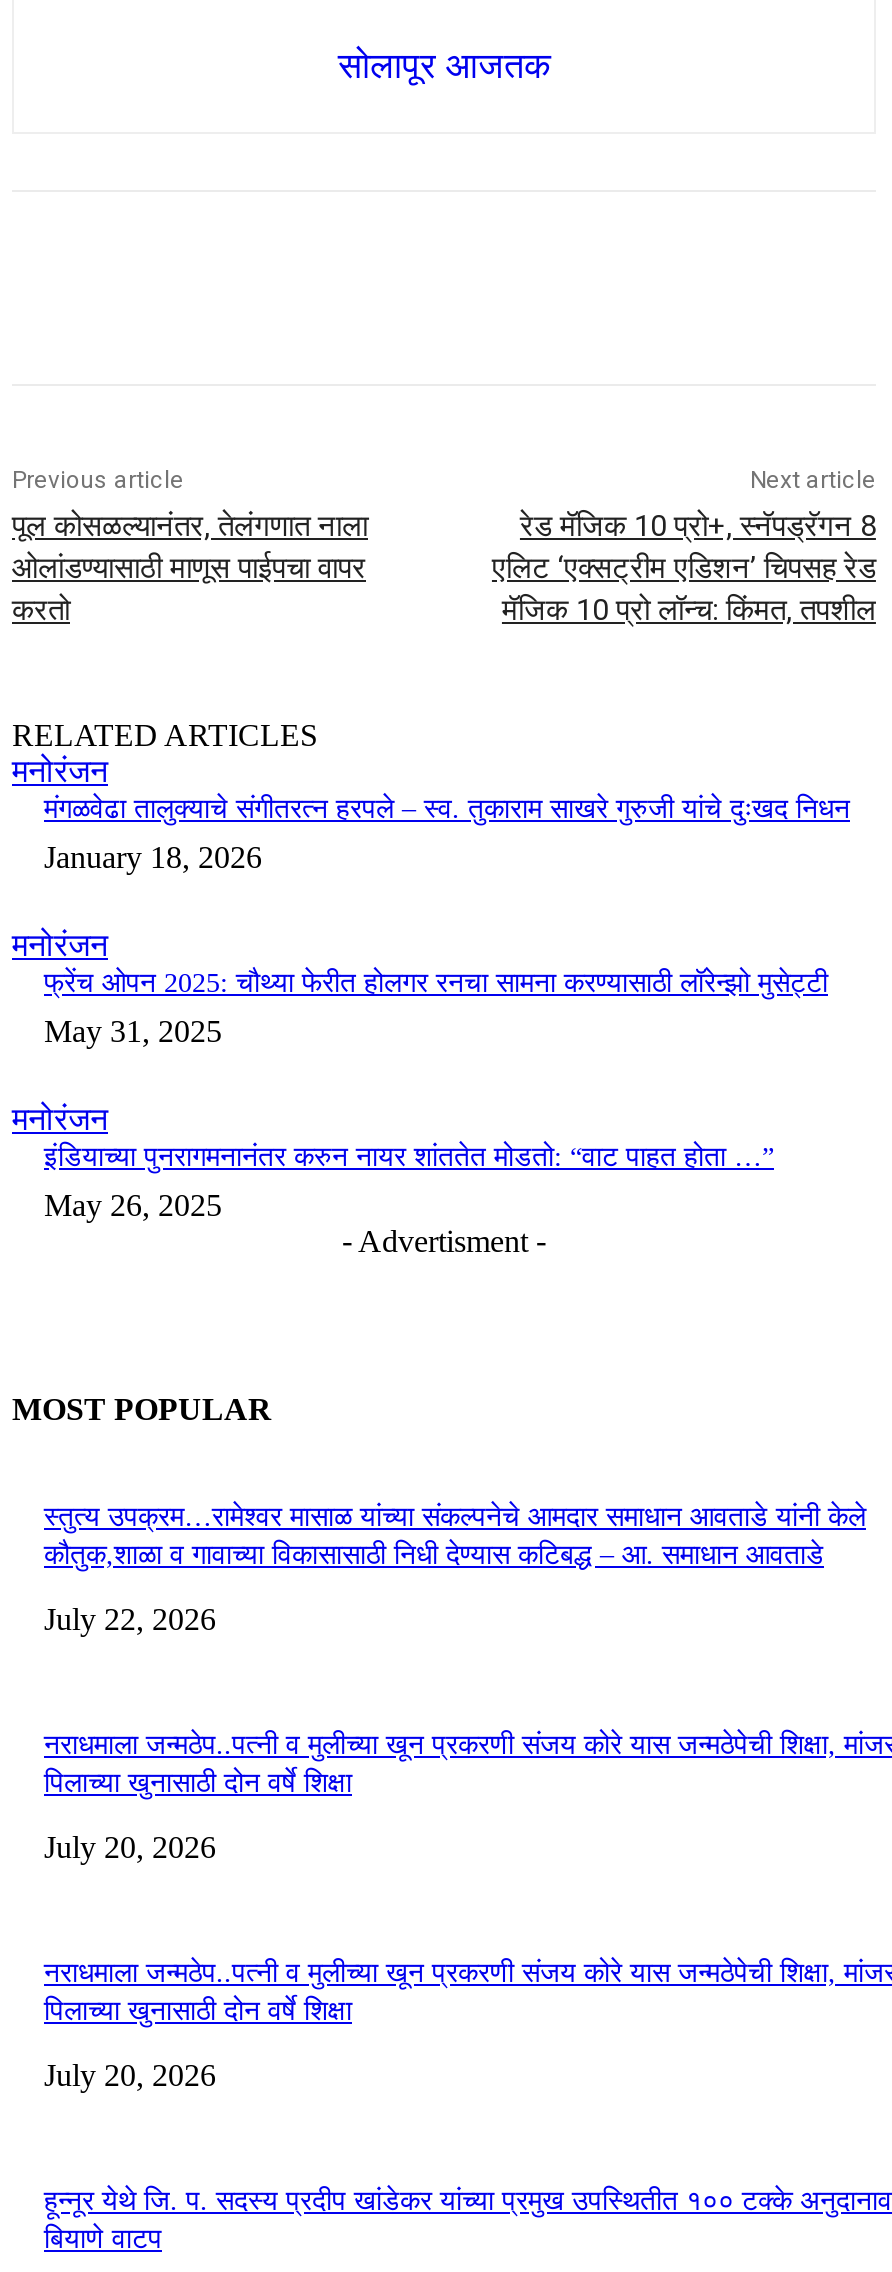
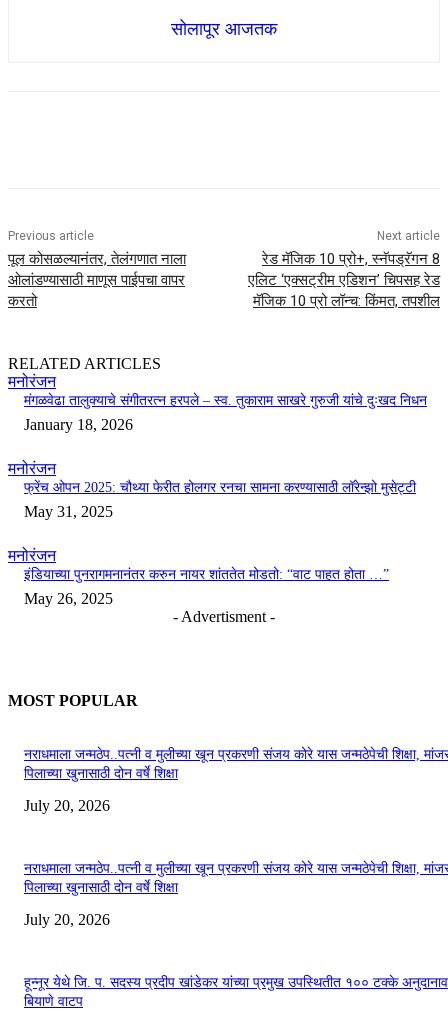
[44,1503,866,1637] स्तुत्य उपक्रम…रामेश्वर मासाळ यांच्या संकल्पनेचे आमदार समाधान आवताडे यांनी केले | कौतुक,शाळा व गावाच्या विकासासाठी निधी देण्यास कटिबद्ध – आ. समाधान आवताडे | July 22, 2026 -> none

